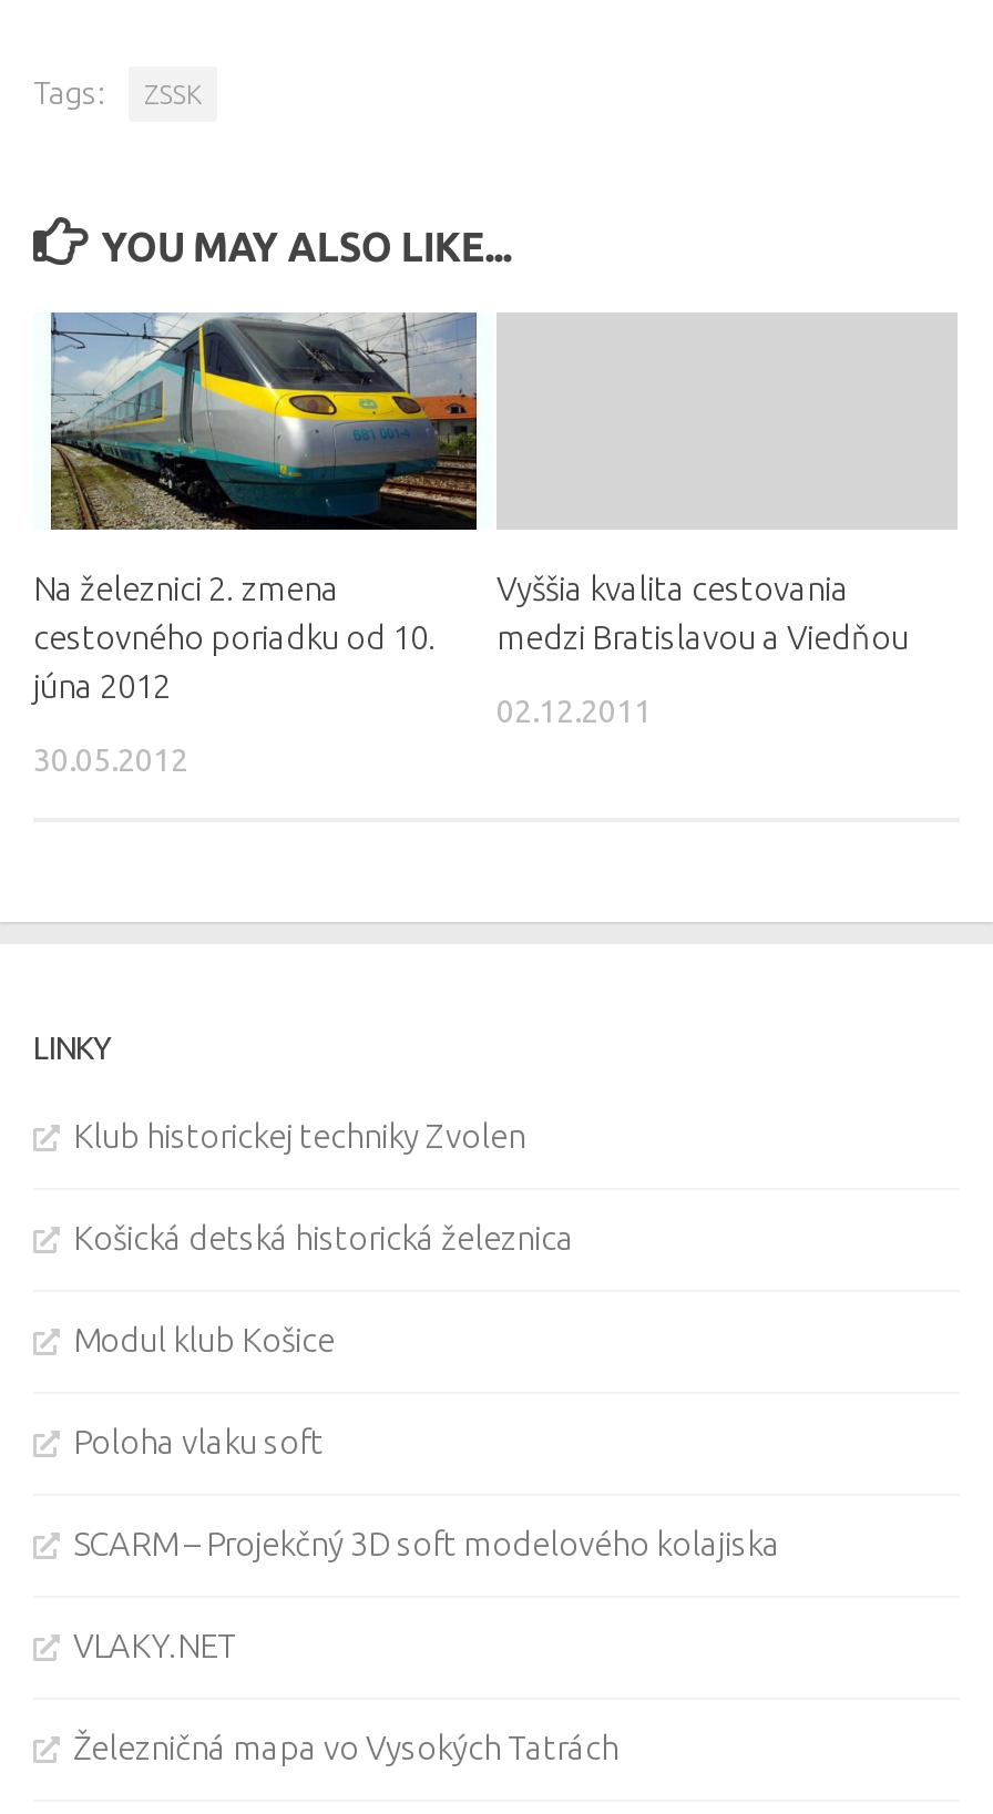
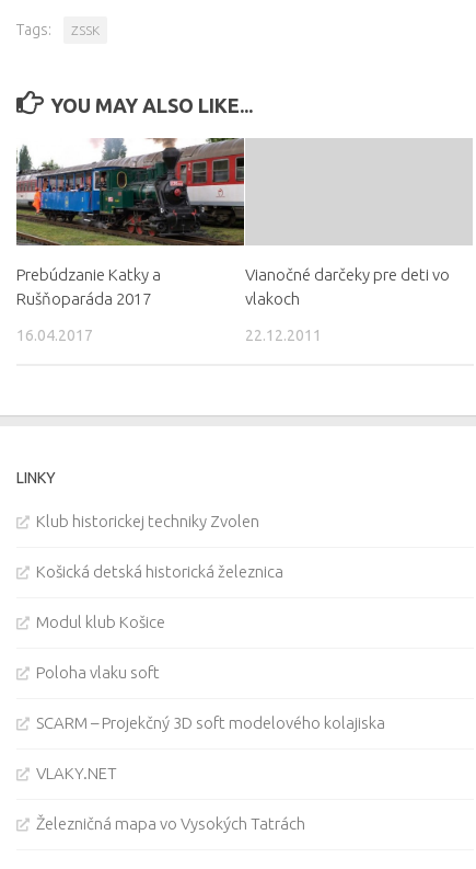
[33,310,494,705] [image] | Na železnici 2. zmena | cestovného poriadku od 10. | júna 2012 -> [15,137,245,308] [image] | Prebúdzanie Katky a | Rušňoparáda 2017
[496,570,909,656] Vyššia kvalita cestovania | medzi Bratislavou a Viedňou -> [245,265,450,308] Vianočné darčeky pre deti vo | vlakoch
[496,694,652,729] 02.12.2011 -> [245,327,322,344] 22.12.2011
[33,742,188,778] 30.05.2012 -> [16,327,93,344] 16.04.2017

